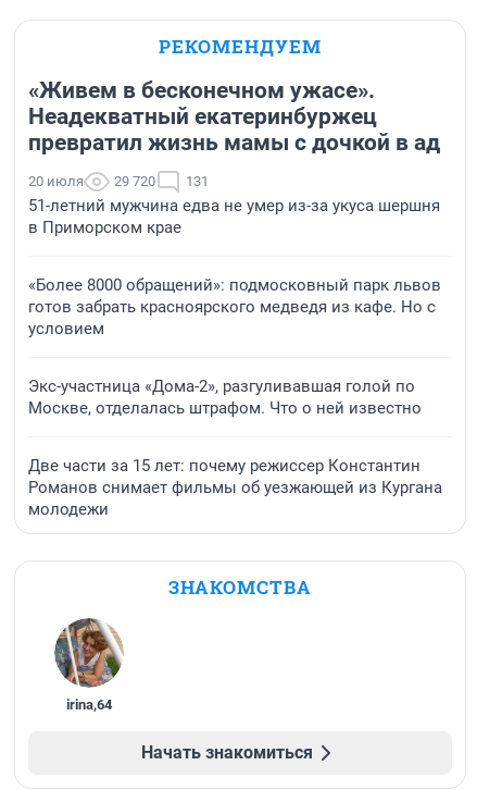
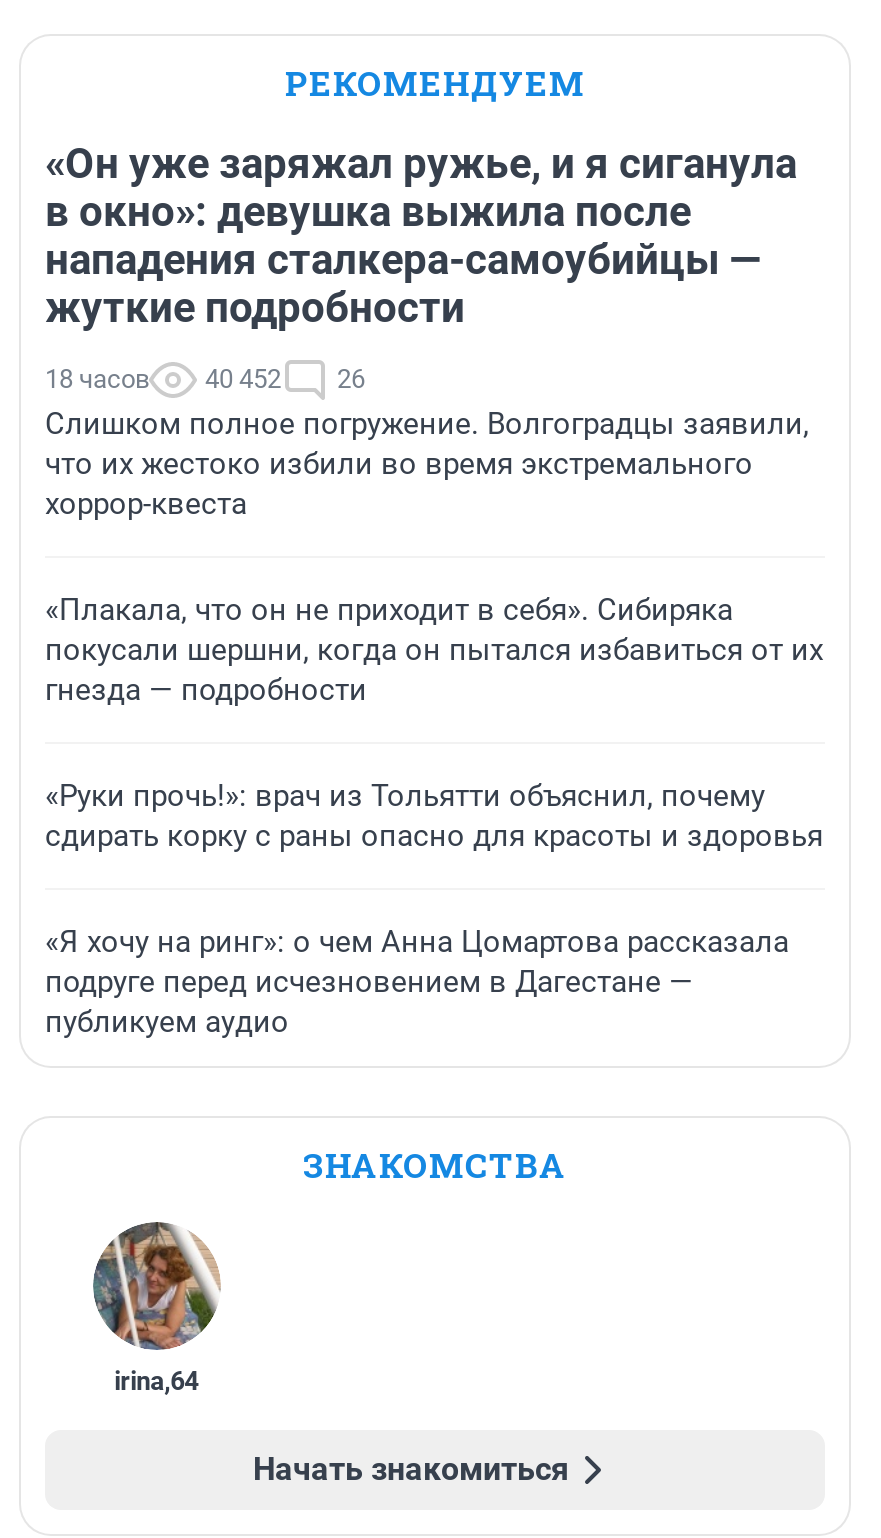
[28,77,440,155] «Живем в бесконечном ужасе». | Неадекватный екатеринбуржец | превратил жизнь мамы с дочкой в ад -> [45,139,797,331] «Он уже заряжал ружье, и я сиганула | в окно»: девушка выжила после | нападения сталкера-самоубийцы — | жуткие подробности
[28,173,440,237] 20 июля | 29 720 | 131 | 51-летний мужчина едва не умер из-за укуса шершня | в Приморском крае -> [45,363,809,521] 18 часов | 40 452 | 26 | Слишком полное погружение. Волгоградцы заявили, | что их жестоко избили во время экстремального | хоррор-квеста
[28,275,441,338] «Более 8000 обращений»: подмосковный парк львов | готов забрать красноярского медведя из кафе. Но с | условием -> [45,591,823,707] «Плакала, что он не приходит в себя». Сибиряка | покусали шершни, когда он пытался избавиться от их | гнезда — подробности
[28,376,422,418] Экс-участница «Дома-2», разгуливавшая голой по | Москве, отделалась штрафом. Что о ней известно -> [45,777,823,853] «Руки прочь!»: врач из Тольятти объяснил, почему | сдирать корку с раны опасно для красоты и здоровья
[28,456,442,519] Две части за 15 лет: почему режиссер Константин | Романов снимает фильмы об уезжающей из Кургана | молодежи -> [45,923,789,1039] «Я хочу на ринг»: о чем Анна Цомартова рассказала | подруге перед исчезновением в Дагестане — | публикуем аудио

